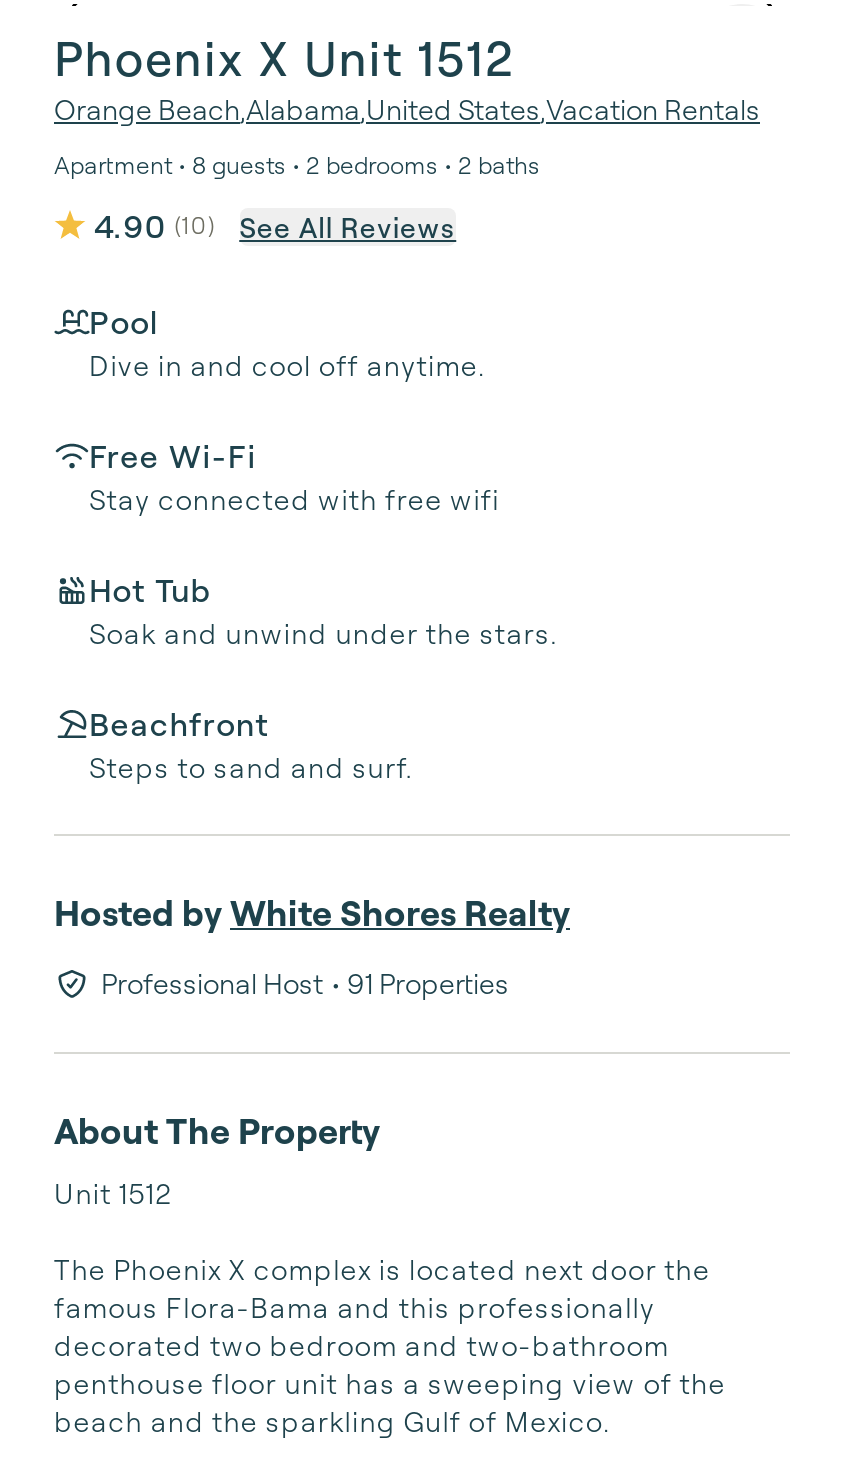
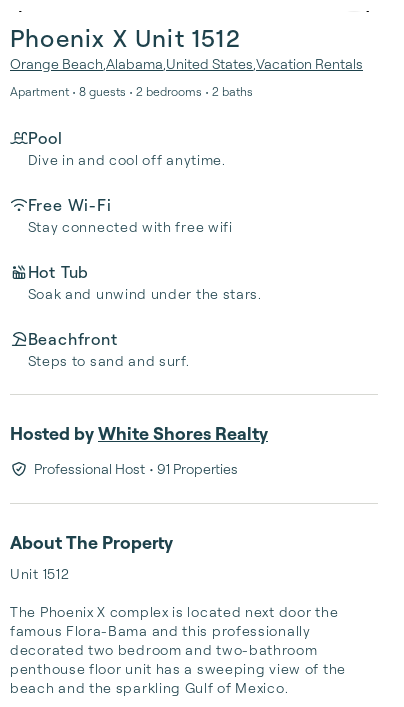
[94,206,456,246] 4.90 (10) | See All Reviews -> none

